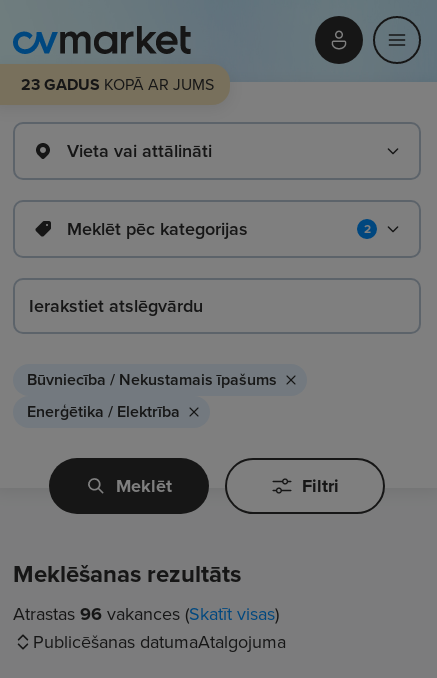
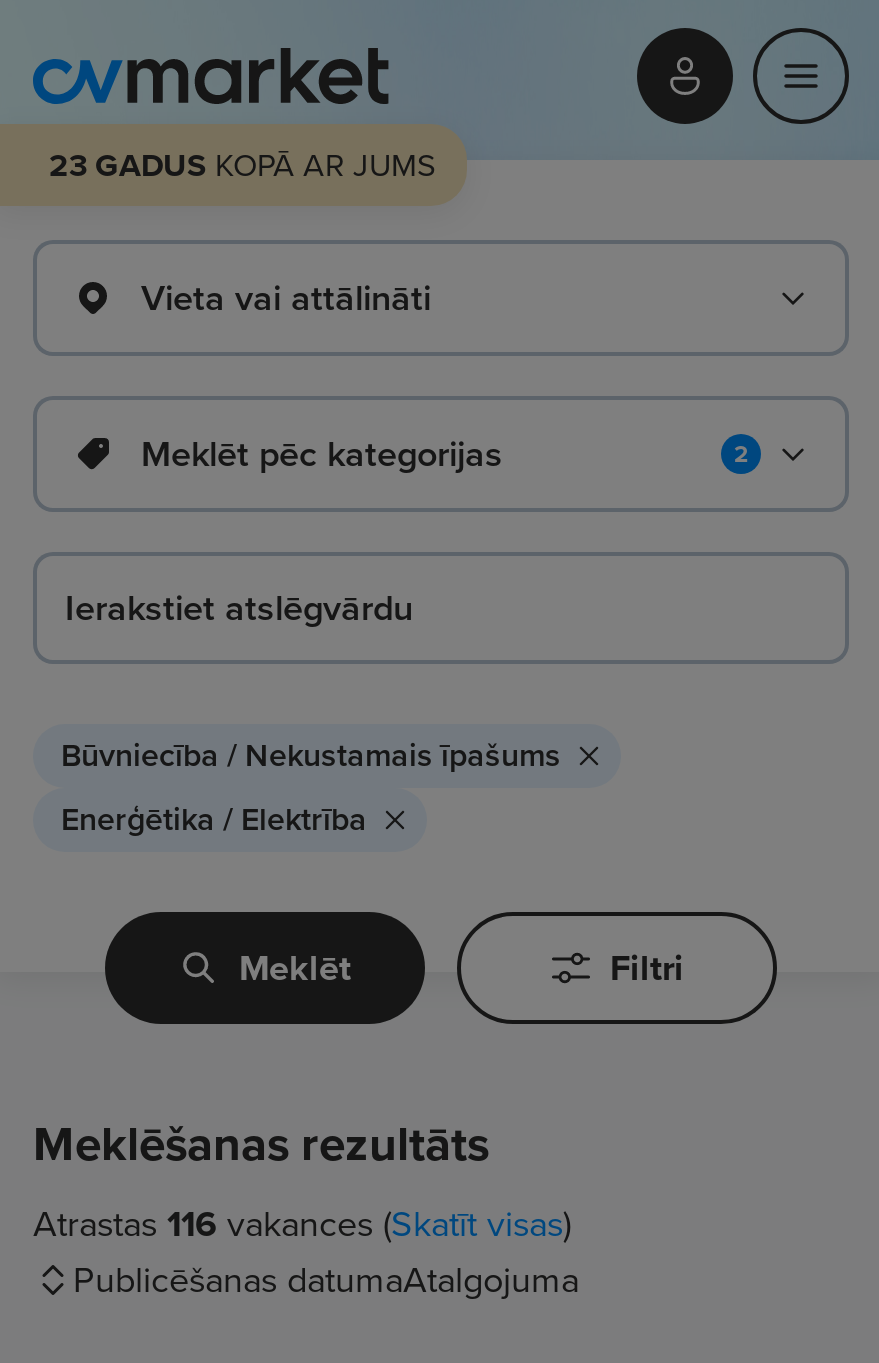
[13,601,279,627] Atrastas 96 vakances (Skatīt visas) -> [33,1198,571,1250] Atrastas 116 vakances (Skatīt visas)

